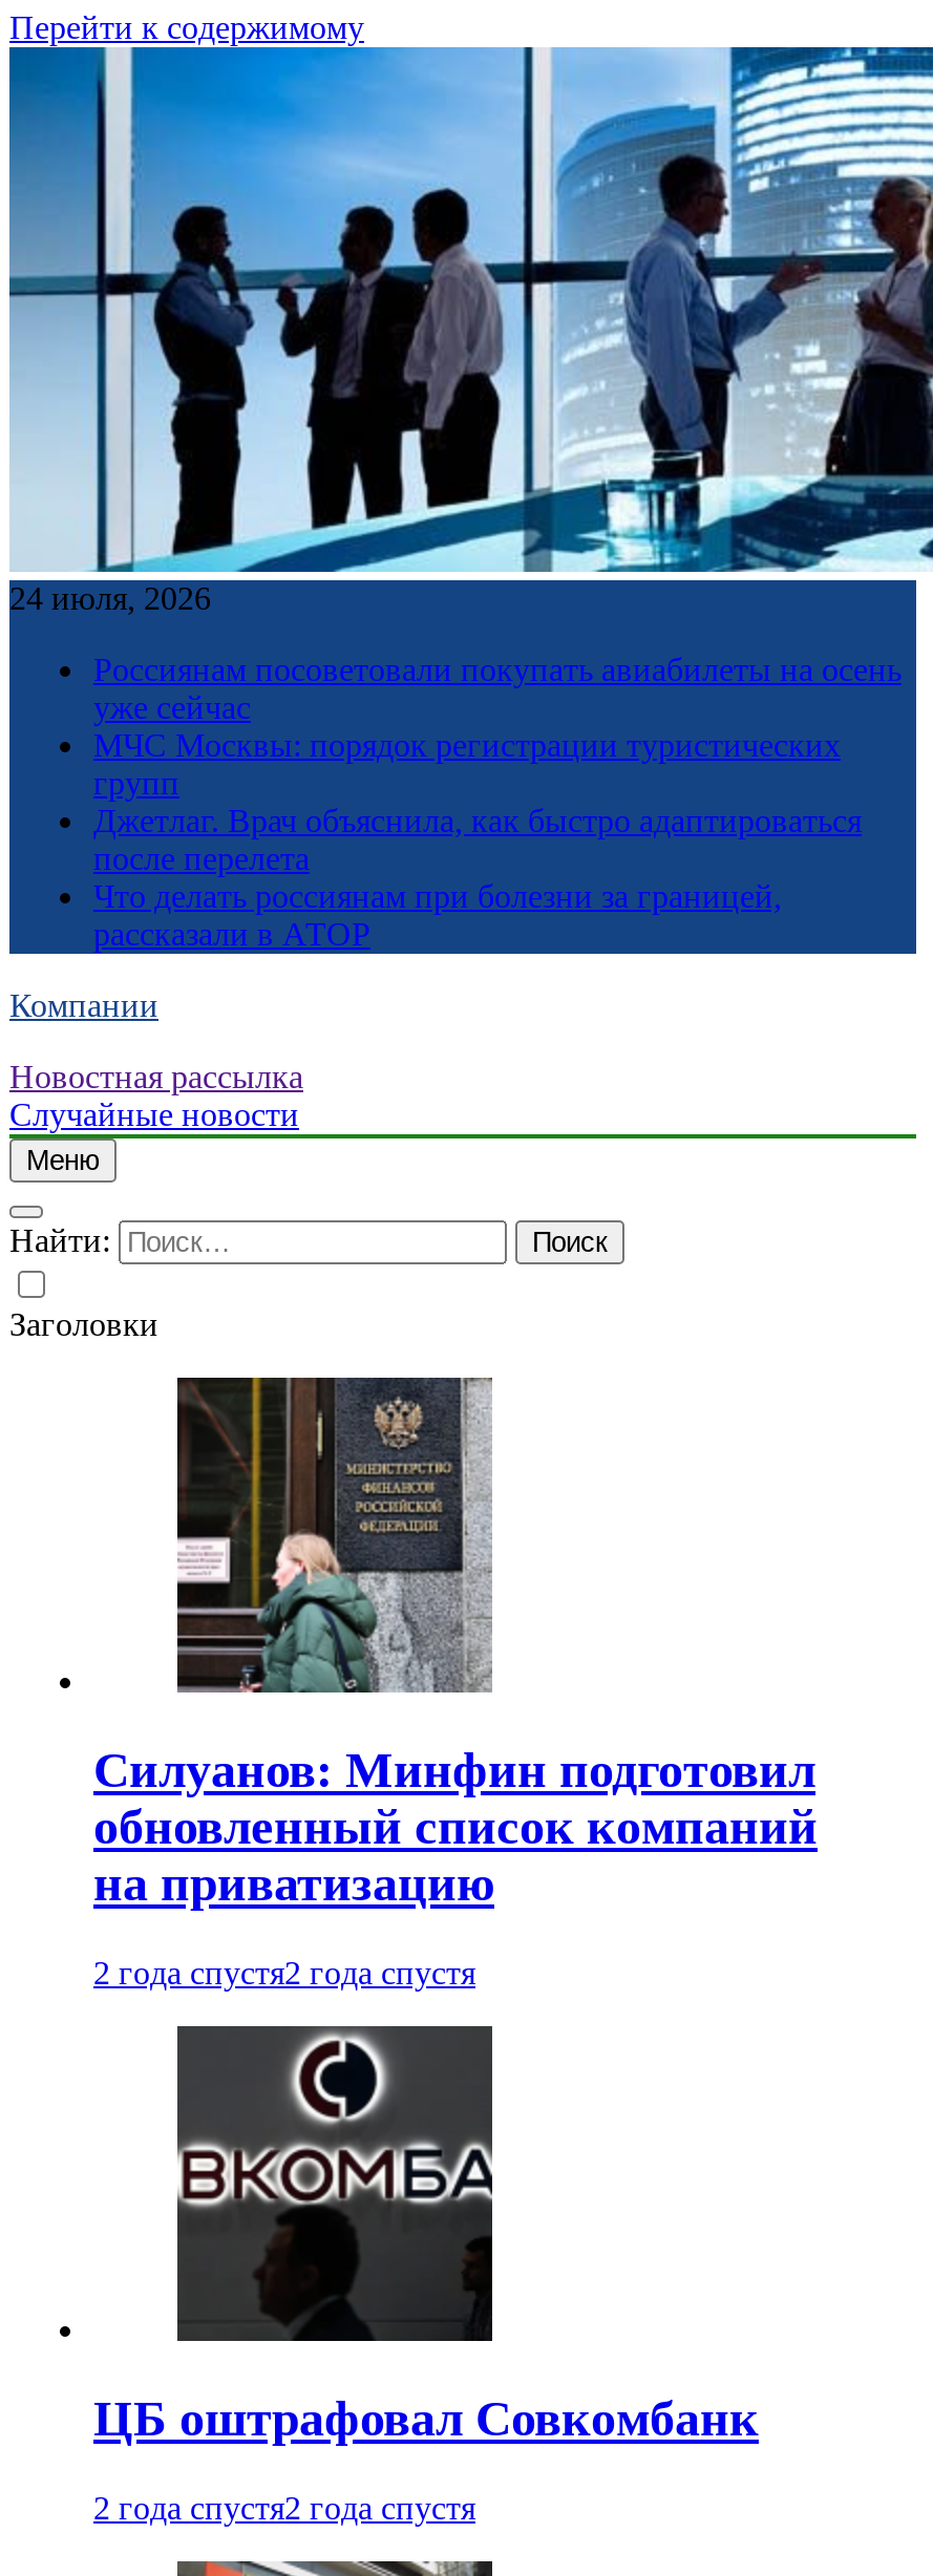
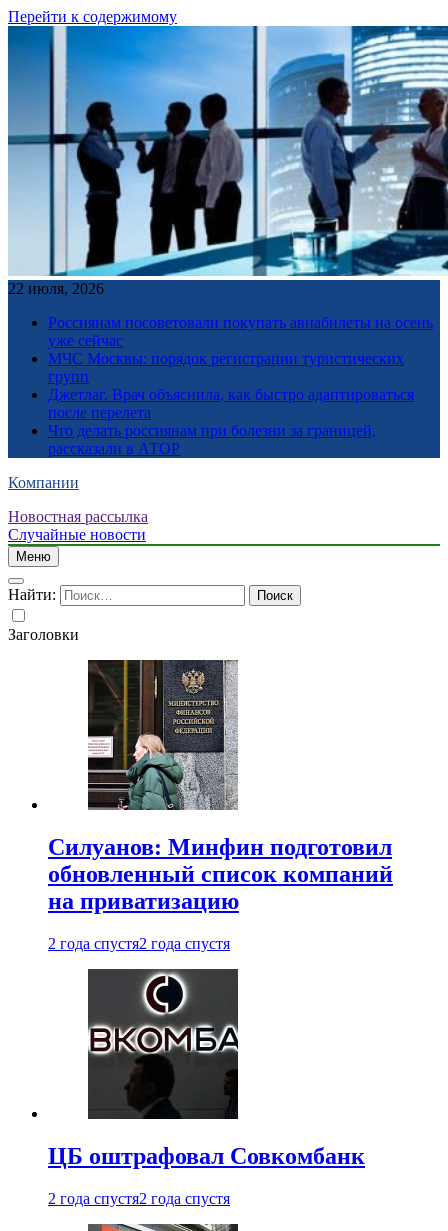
[9,580,211,616] 24 июля, 2026 -> [8,280,104,297] 22 июля, 2026

